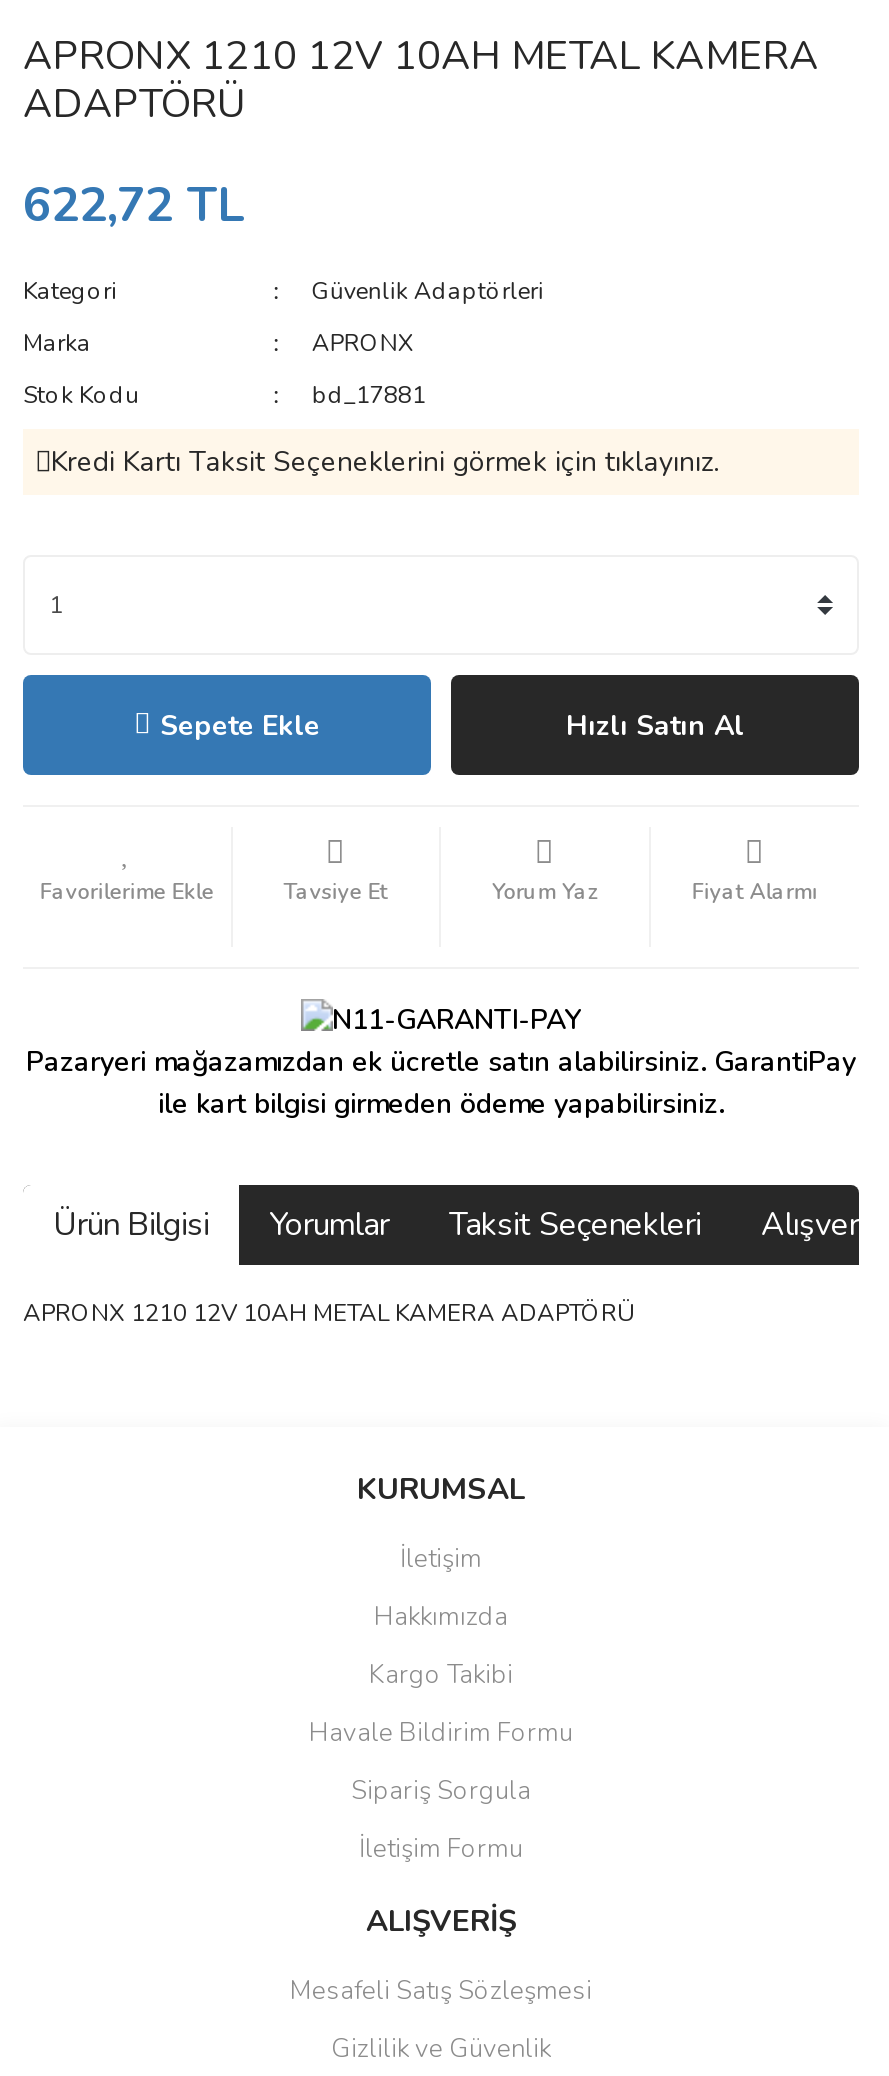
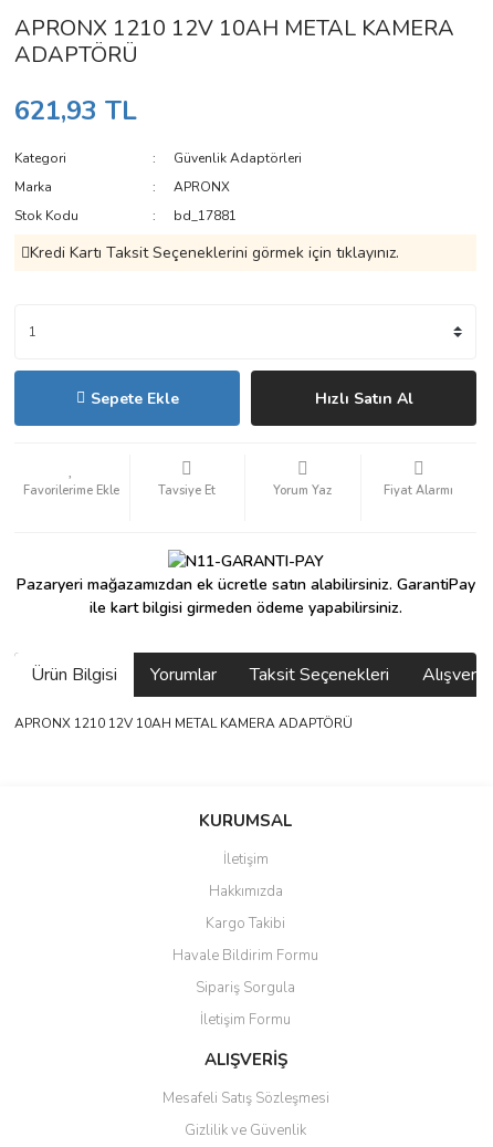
[23,173,245,237] 622,72 TL -> [14,93,137,128] 621,93 TL

